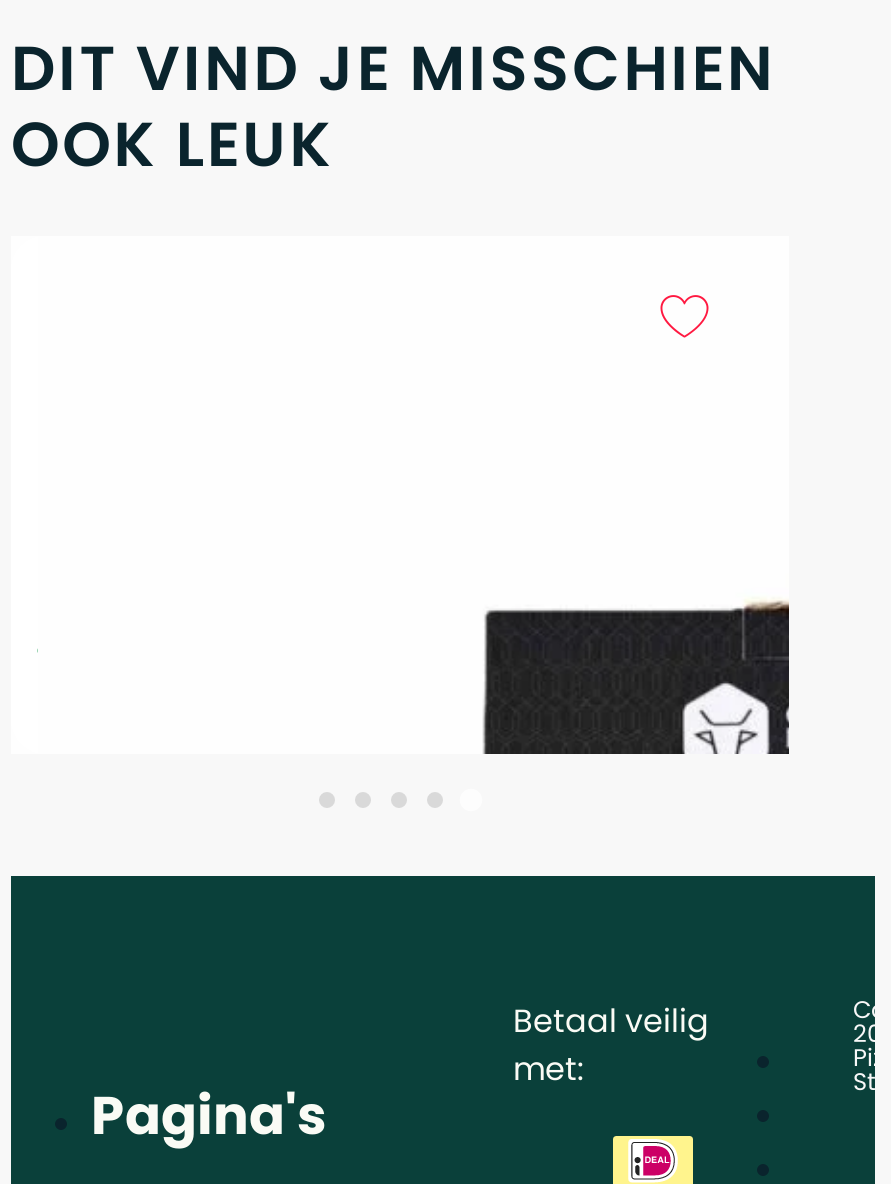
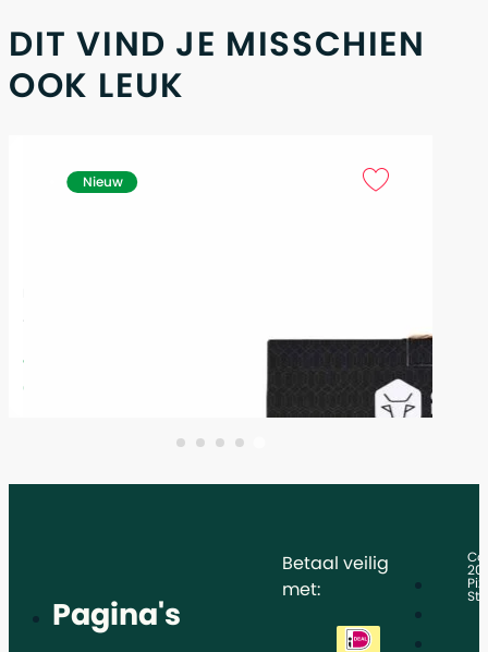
none -> [82,173,123,191] Nieuw

